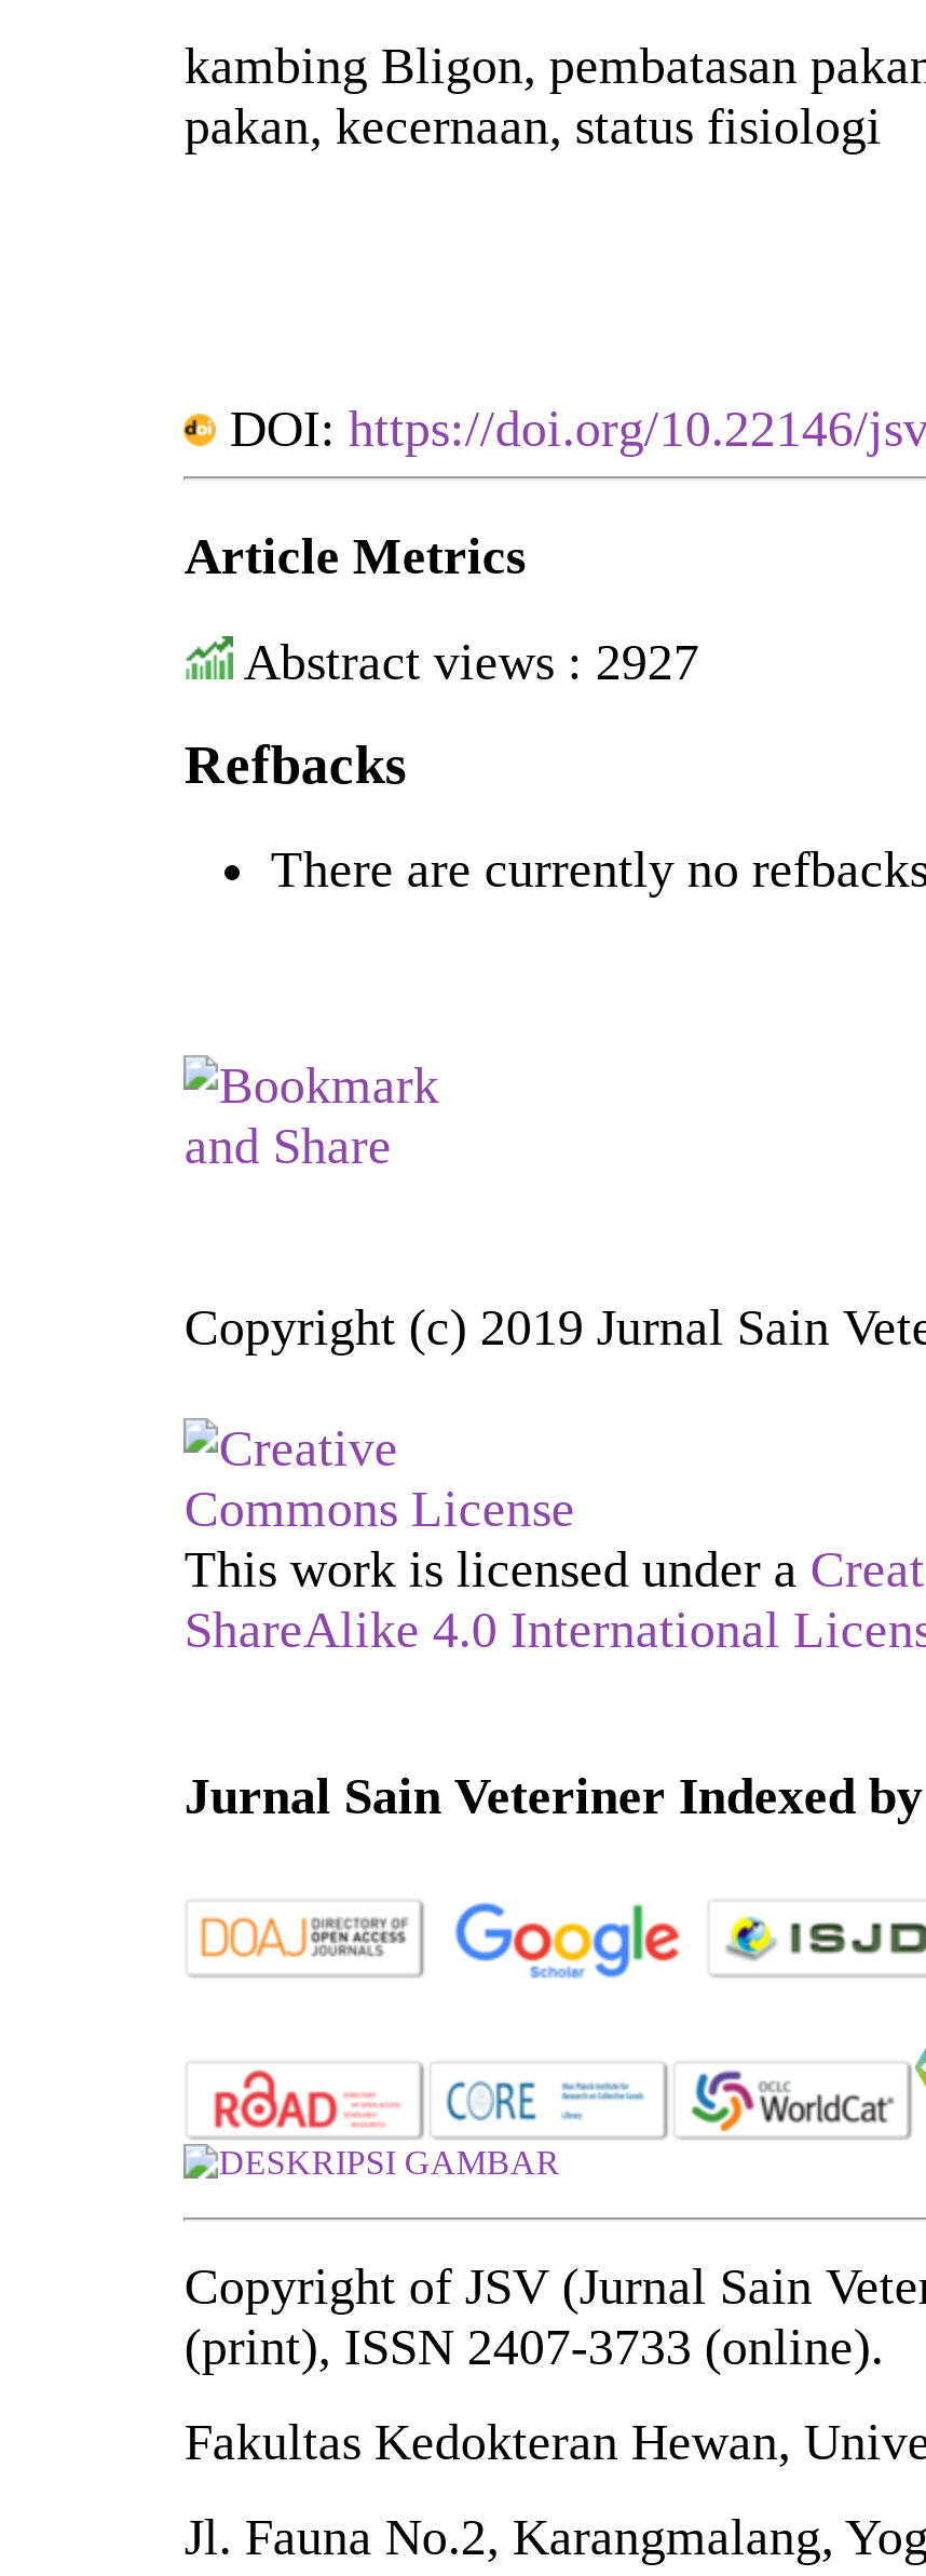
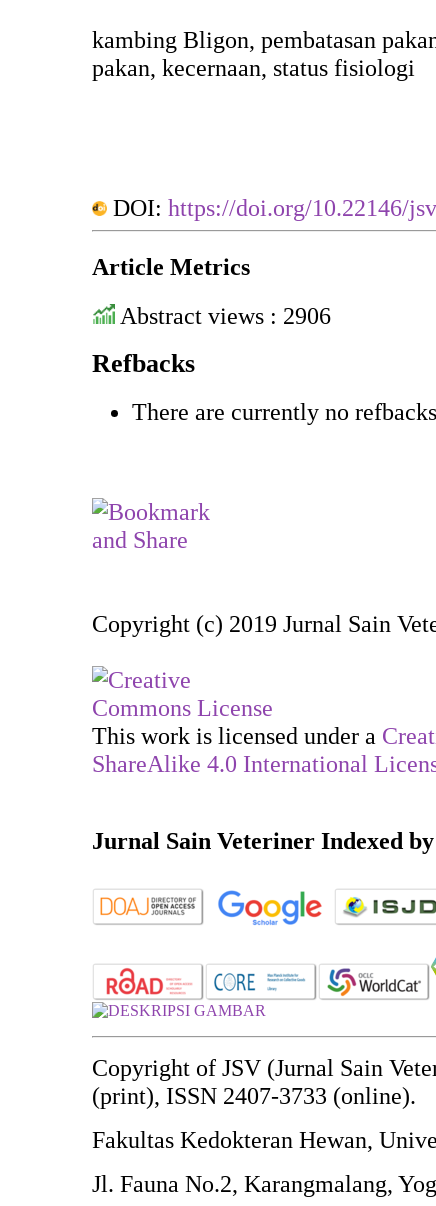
[233,632,699,690] Abstract views : 2927 -> [115,302,331,329] Abstract views : 2906

